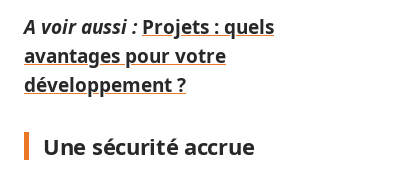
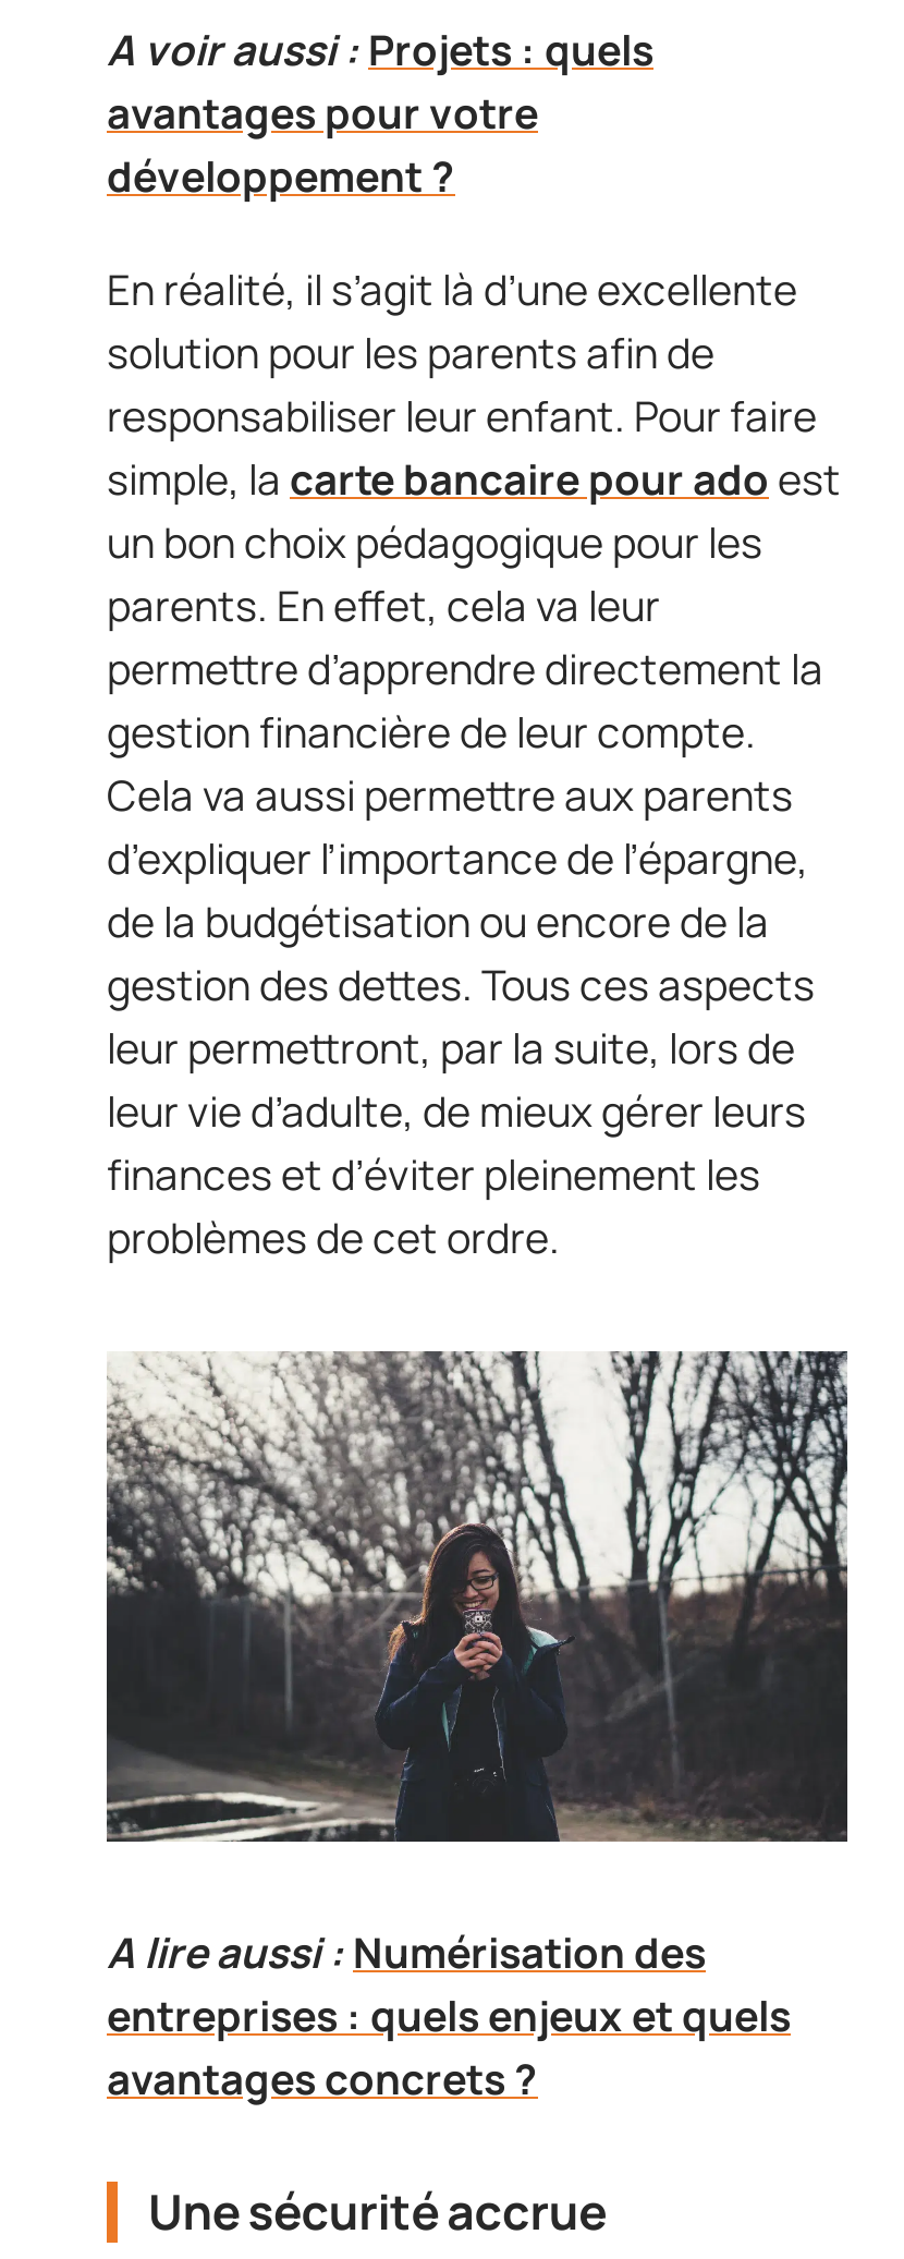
none -> [105,1348,850,2108] [image] | A lire aussi : Numérisation des | entreprises : quels enjeux et quels | avantages concrets ?
none -> [107,260,841,1265] En réalité, il s’agit là d’une excellente | solution pour les parents afin de | responsabiliser leur enfant. Pour faire | simple, la carte bancaire pour ado est | un bon choix pédagogique pour les | parents. En effet, cela va leur | permettre d’apprendre directement la | gestion financière de leur compte. | Cela va aussi permettre aux parents | d’expliquer l’importance de l’épargne, | de la budgétisation ou encore de la | gestion des dettes. Tous ces aspects | leur permettront, par la suite, lors de | leur vie d’adulte, de mieux gérer leurs | finances et d’éviter pleinement les | problèmes de cet ordre.

